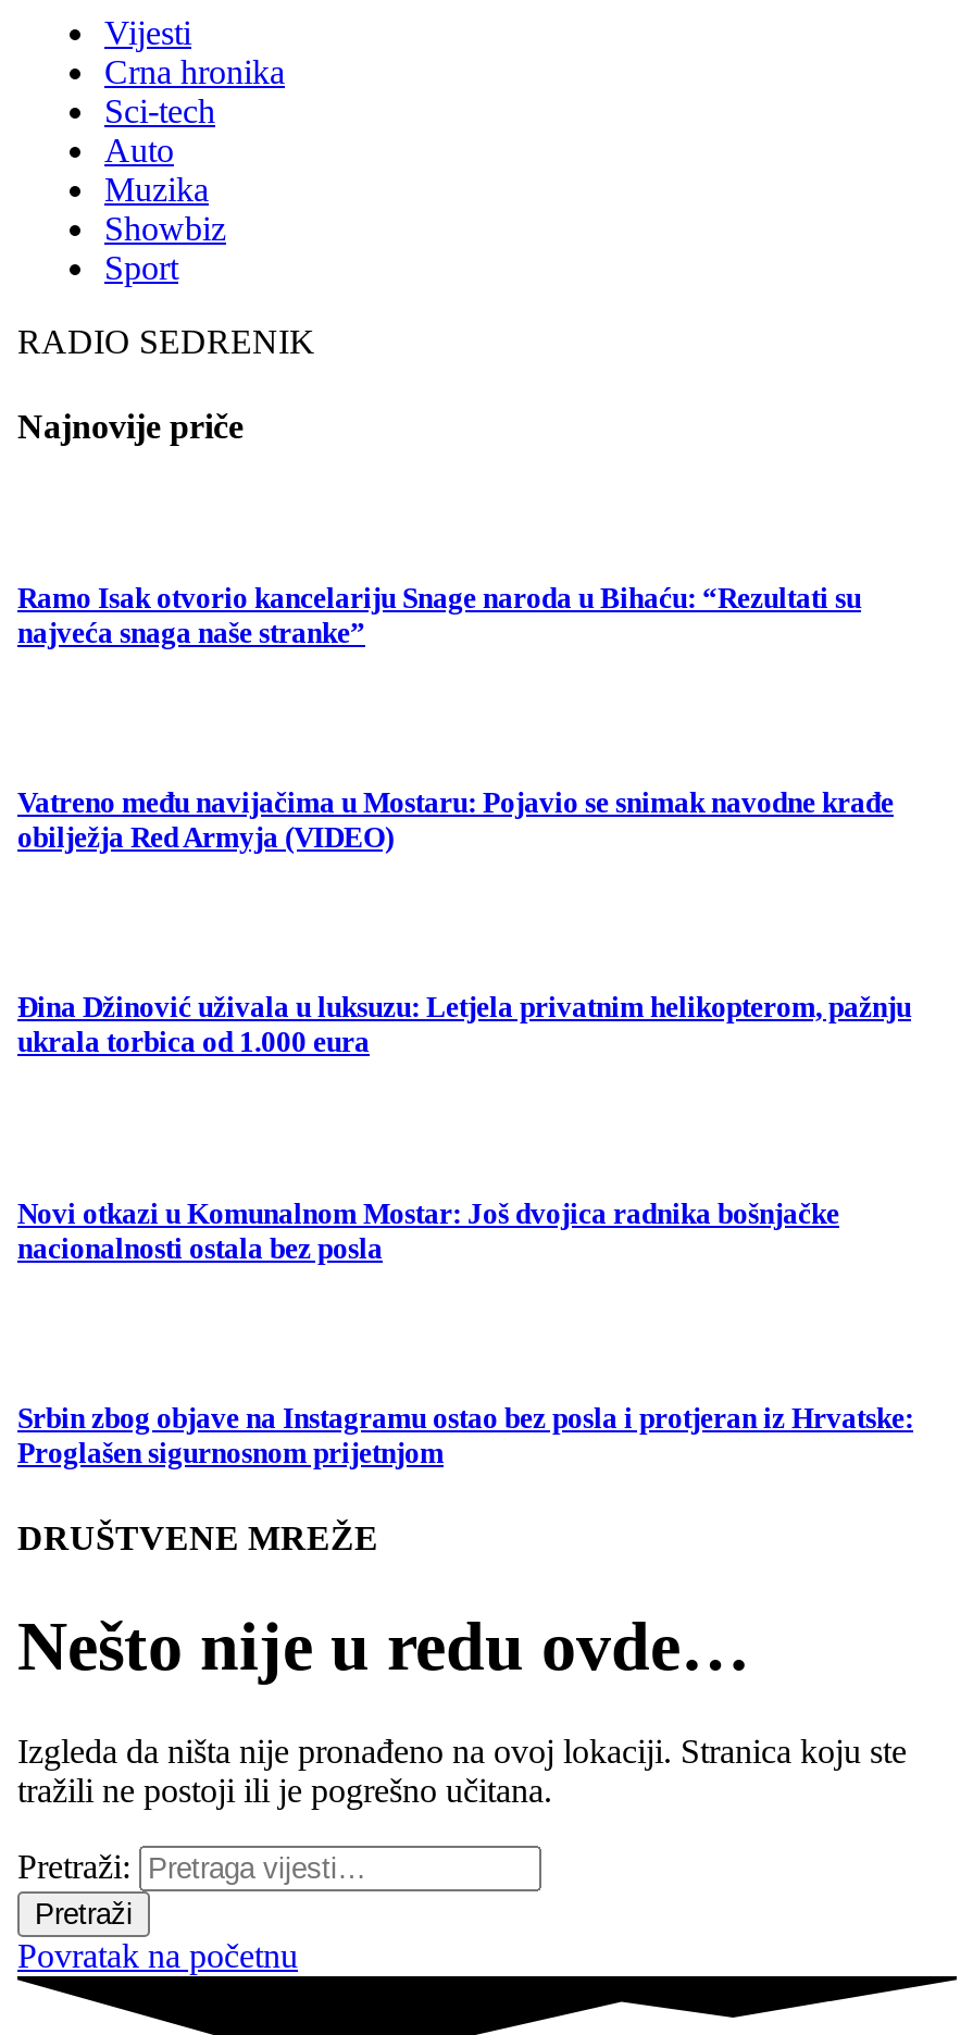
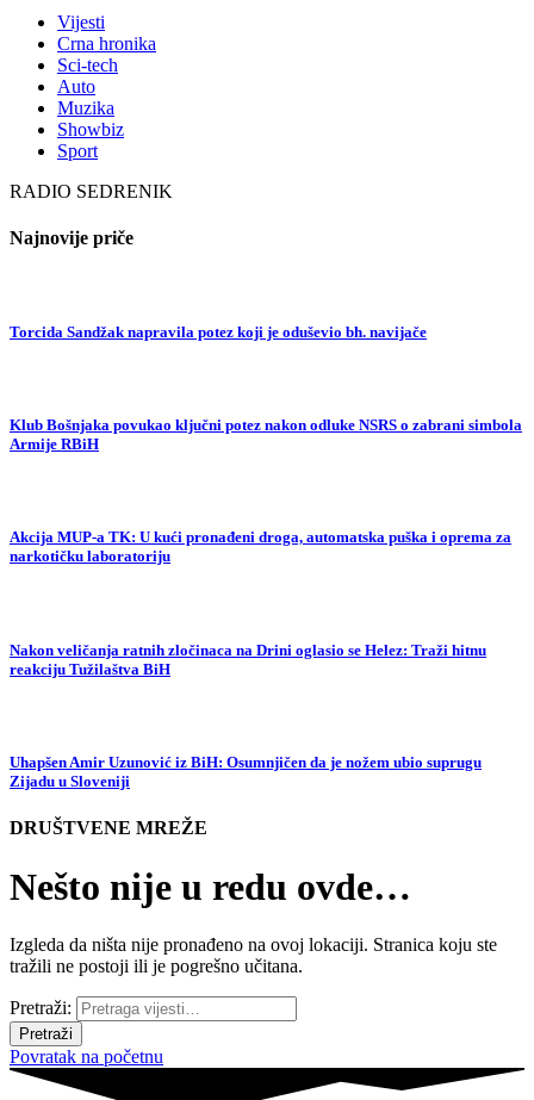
[17,581,861,649] Ramo Isak otvorio kancelariju Snage naroda u Bihaću: “Rezultati su | najveća snaga naše stranke” -> [10,323,427,341] Torcida Sandžak napravila potez koji je oduševio bh. navijače
[17,787,894,854] Vatreno među navijačima u Mostaru: Pojavio se snimak navodne krađe | obilježja Red Armyja (VIDEO) -> [10,416,522,453] Klub Bošnjaka povukao ključni potez nakon odluke NSRS o zabrani simbola | Armije RBiH
[17,992,911,1059] Đina Džinović uživala u luksuzu: Letjela privatnim helikopterom, pažnju | ukrala torbica od 1.000 eura -> [10,529,511,565] Akcija MUP-a TK: U kući pronađeni droga, automatska puška i oprema za | narkotičku laboratoriju
[17,1197,839,1265] Novi otkazi u Komunalnom Mostar: Još dvojica radnika bošnjačke | nacionalnosti ostala bez posla -> [10,641,486,678] Nakon veličanja ratnih zločinaca na Drini oglasio se Helez: Traži hitnu | reakciju Tužilaštva BiH
[17,1402,913,1470] Srbin zbog objave na Instagramu ostao bez posla i protjeran iz Hrvatske: | Proglašen sigurnosnom prijetnjom -> [10,753,482,790] Uhapšen Amir Uzunović iz BiH: Osumnjičen da je nožem ubio suprugu | Zijadu u Sloveniji

